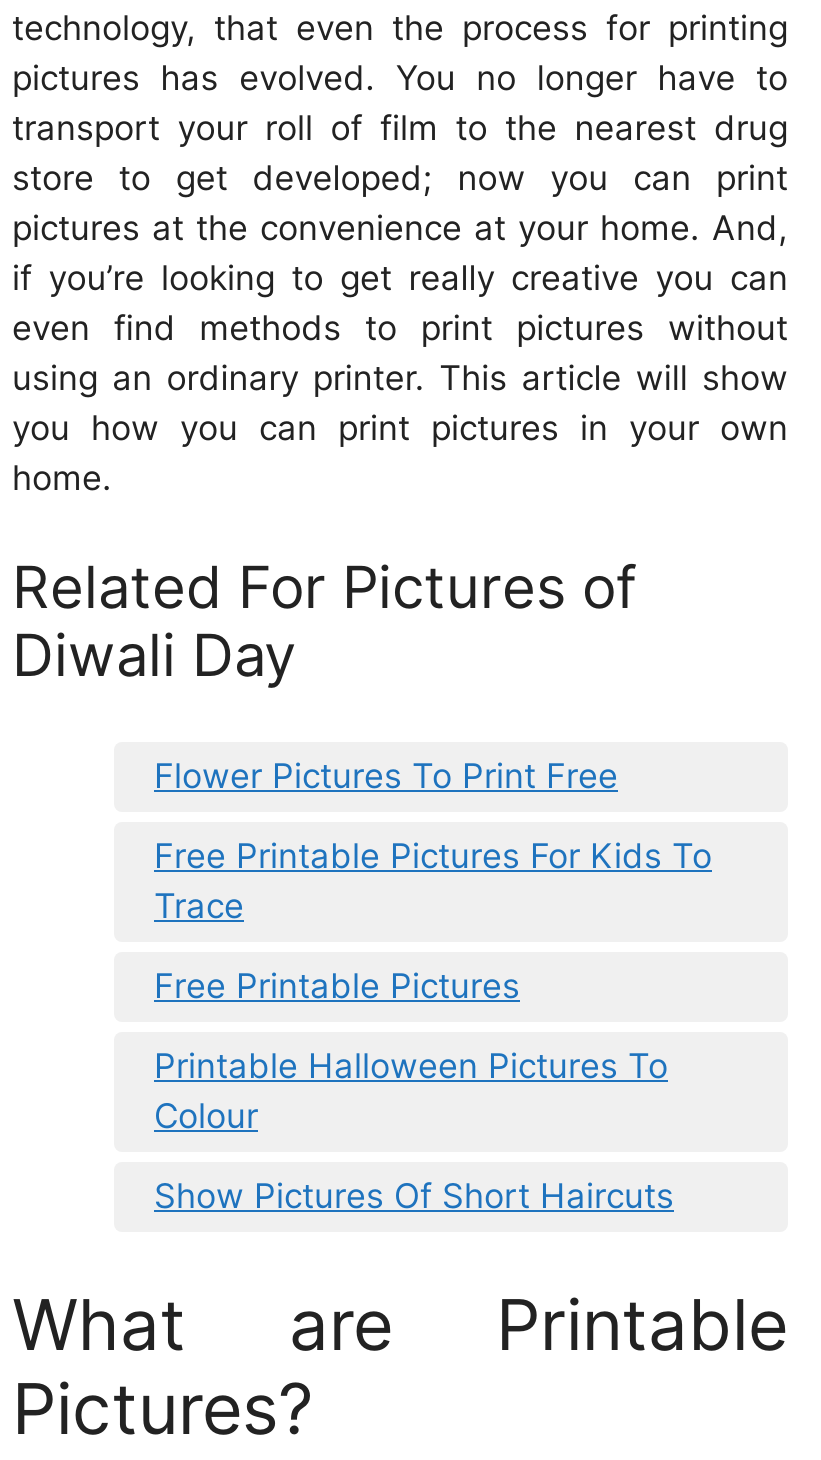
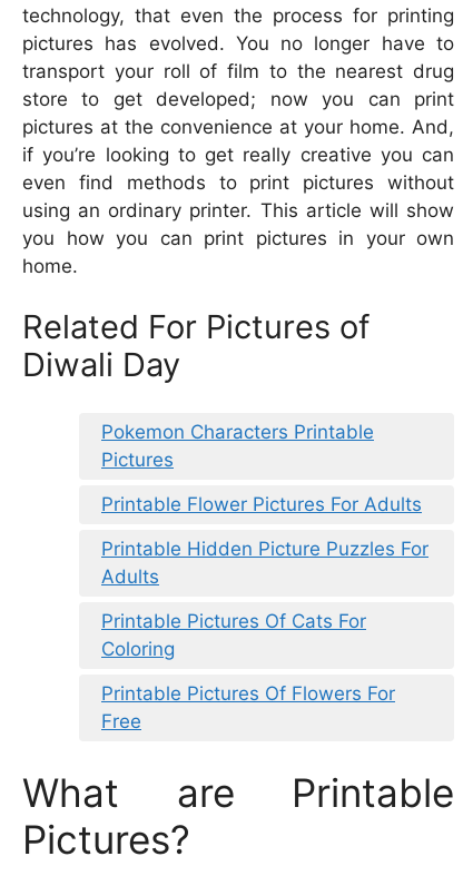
[154,755,618,795] Flower Pictures To Print Free -> [101,420,374,470] Pokemon Characters Printable | Pictures
[154,835,712,925] Free Printable Pictures For Kids To | Trace -> [101,493,422,515] Printable Flower Pictures For Adults
[154,965,520,1005] Free Printable Pictures -> [101,537,428,587] Printable Hidden Picture Puzzles For | Adults
[154,1045,668,1135] Printable Halloween Pictures To | Colour -> [101,610,366,660] Printable Pictures Of Cats For | Coloring
[154,1175,674,1215] Show Pictures Of Short Haircuts -> [101,682,395,732] Printable Pictures Of Flowers For | Free

